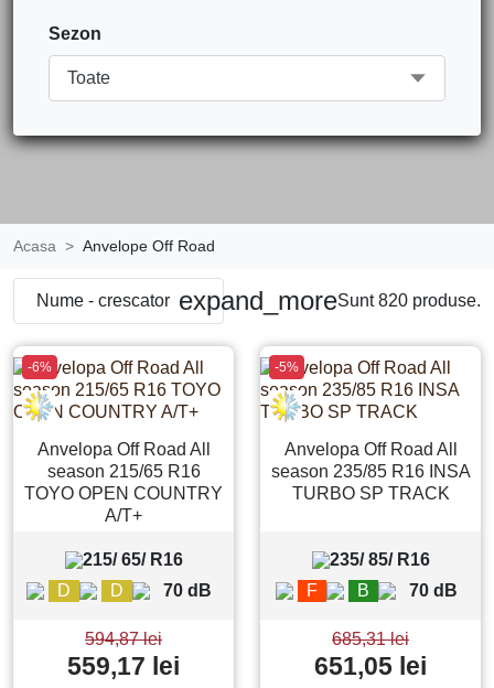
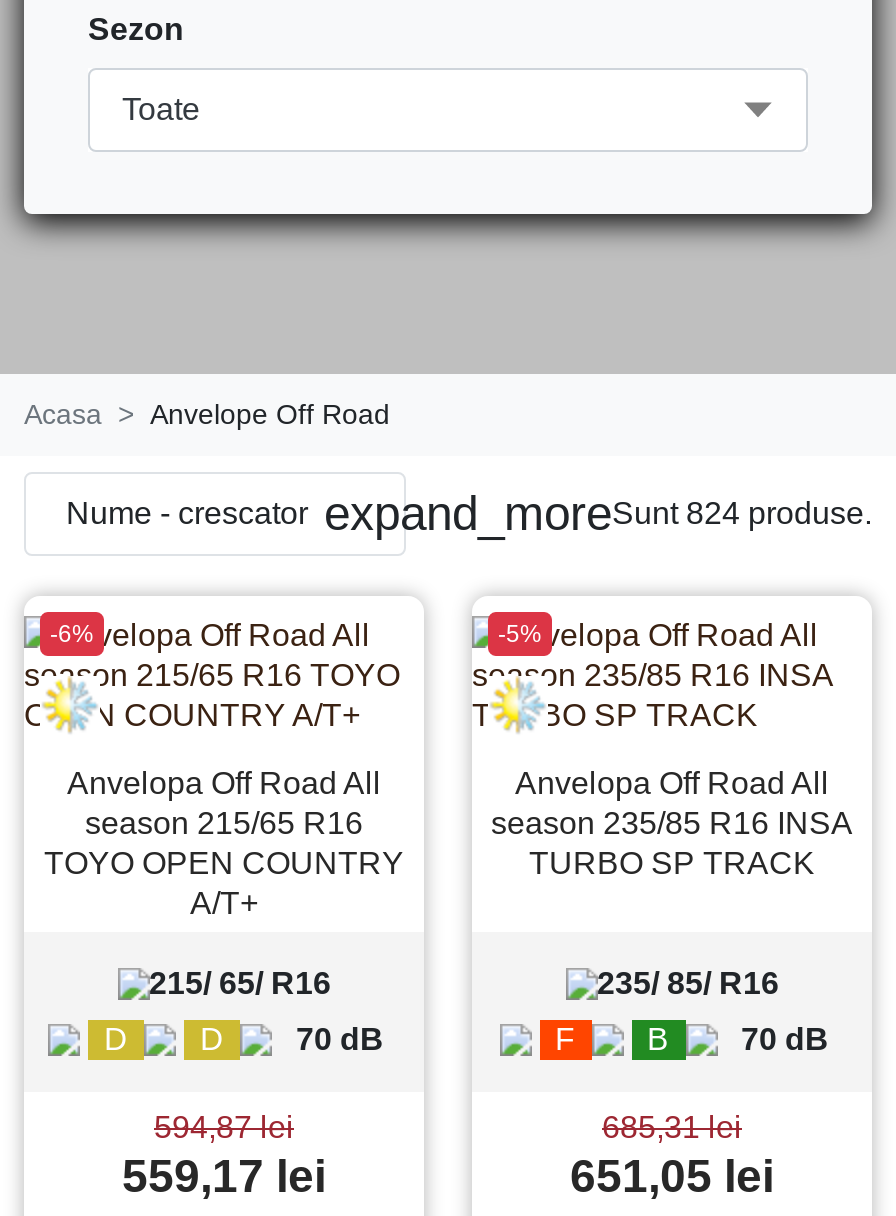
[36,285,481,315] Nume - crescator expand_moreSunt 820 produse. -> [66,486,872,540] Nume - crescator expand_moreSunt 824 produse.

